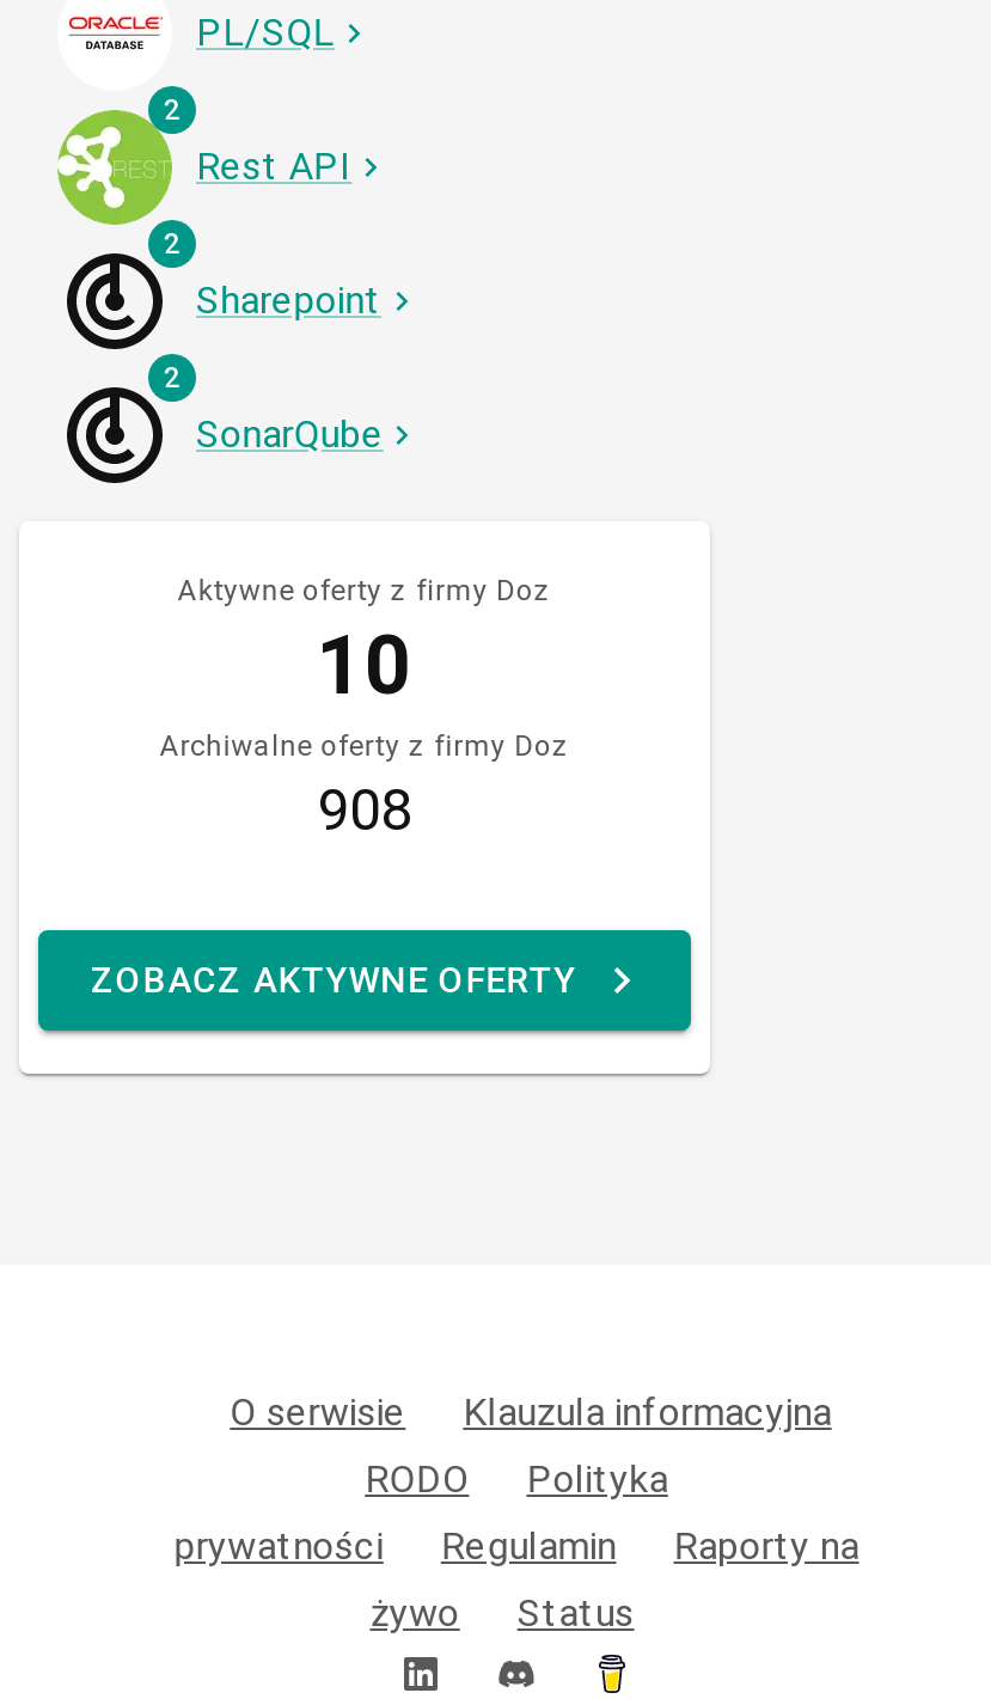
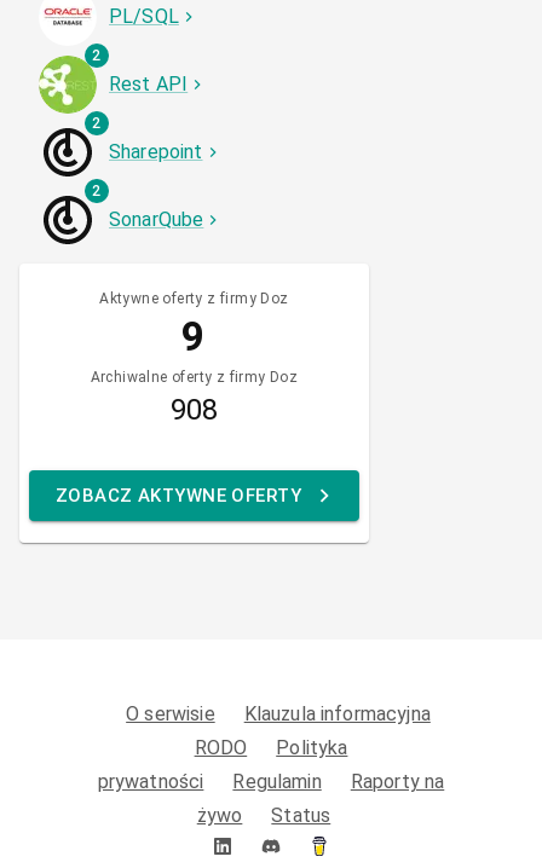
[316,618,413,714] 10 -> [182,312,206,361] 9

